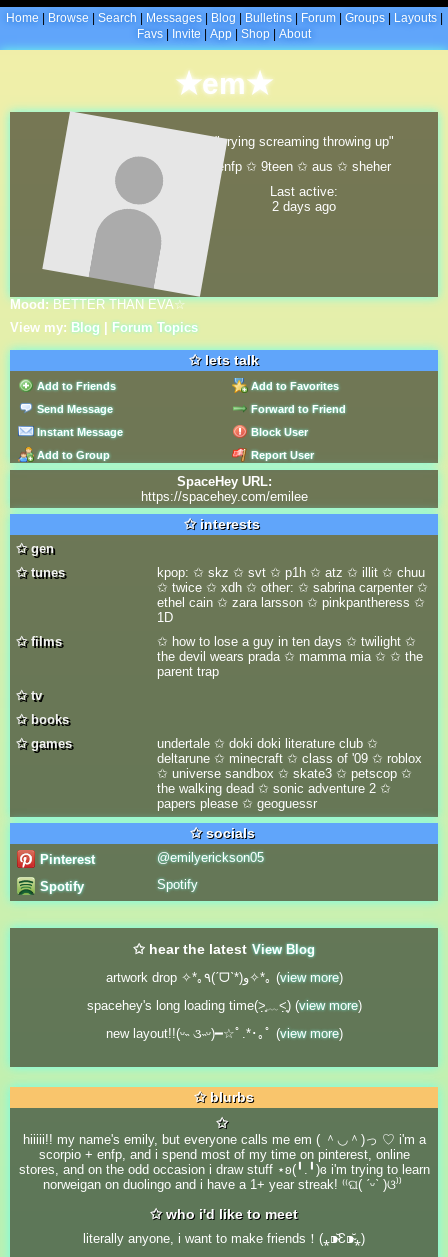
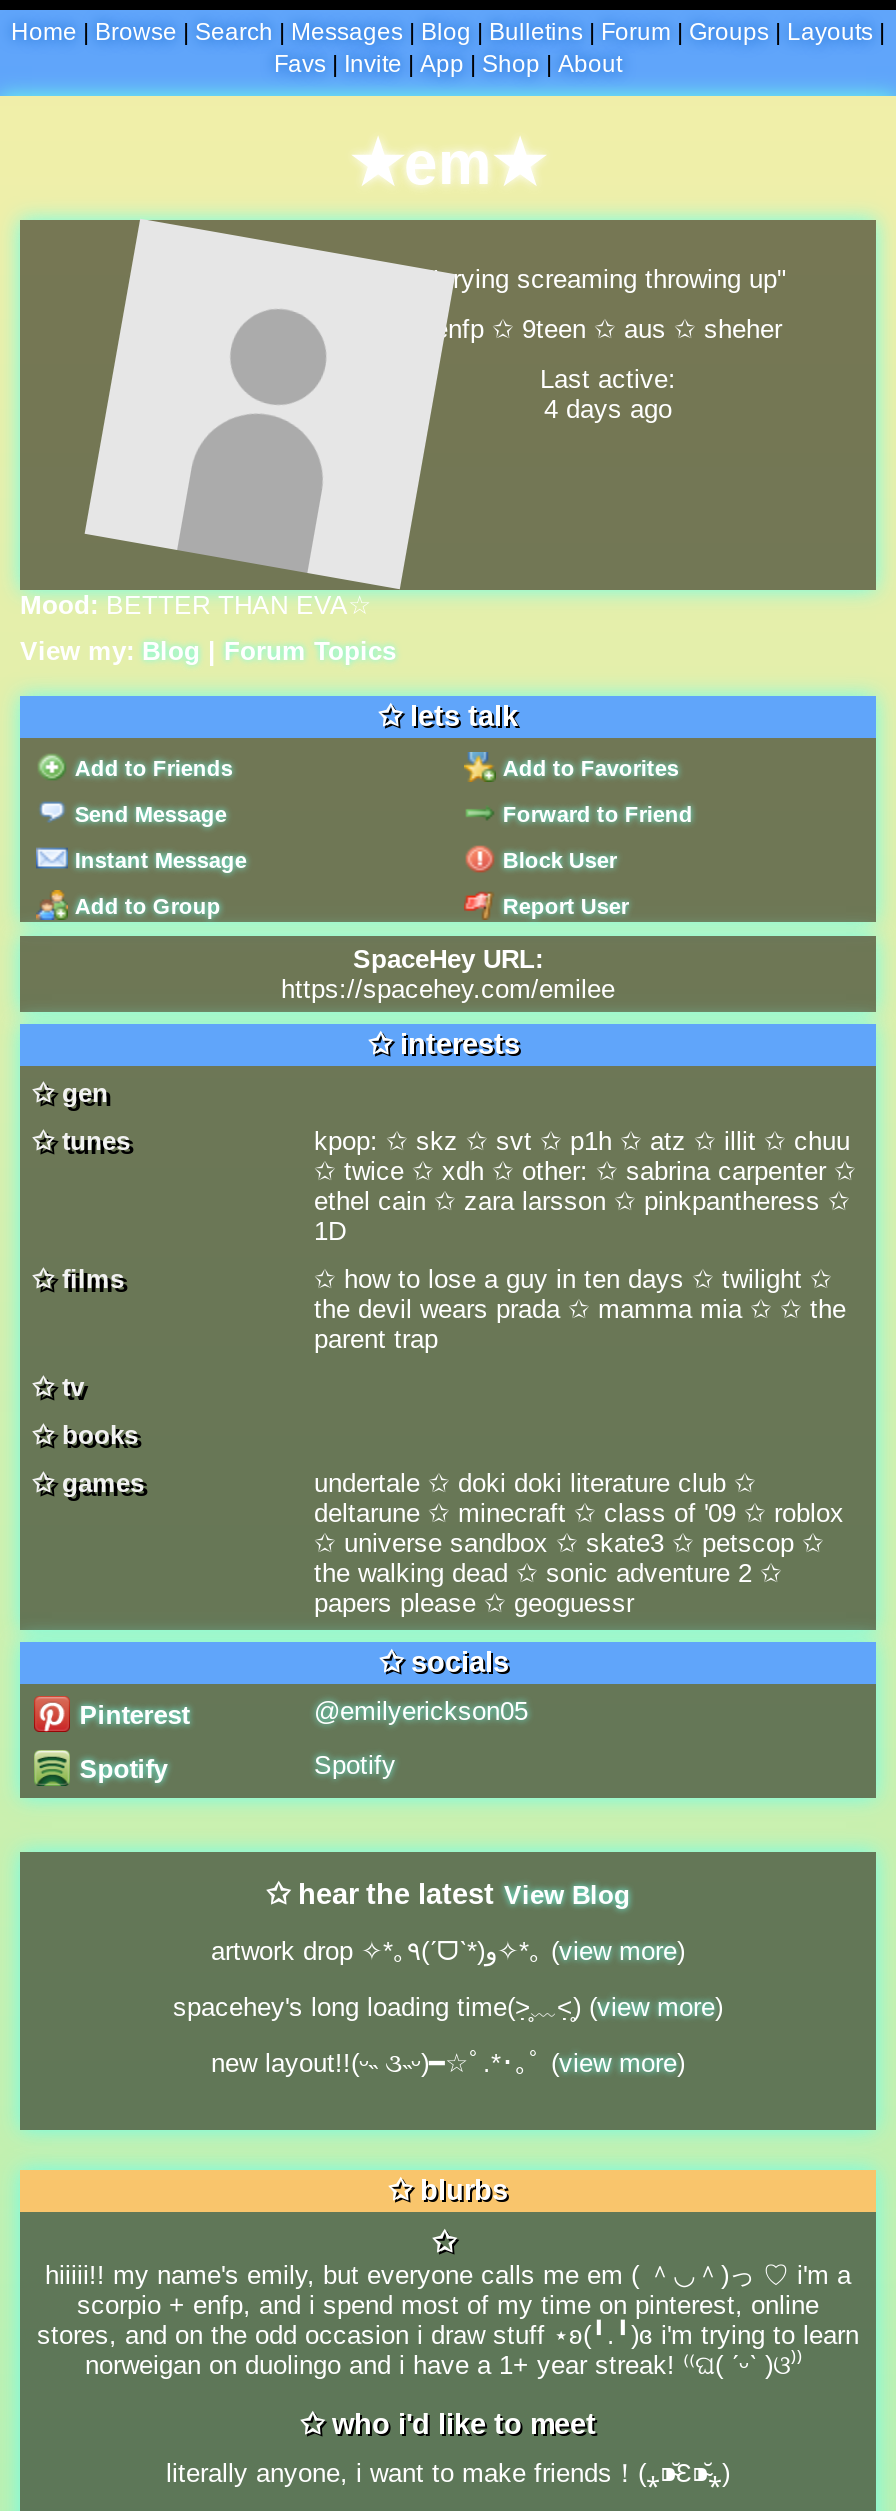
[272,199,336,214] 2 days ago -> [544,395,672,425] 4 days ago

